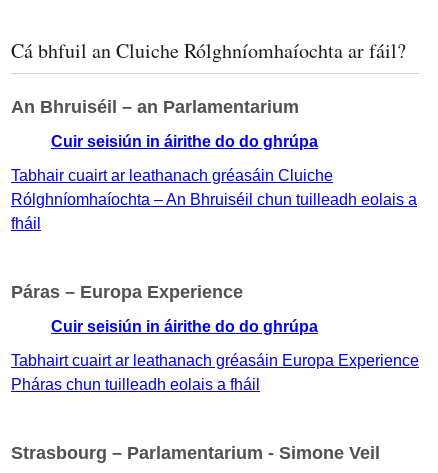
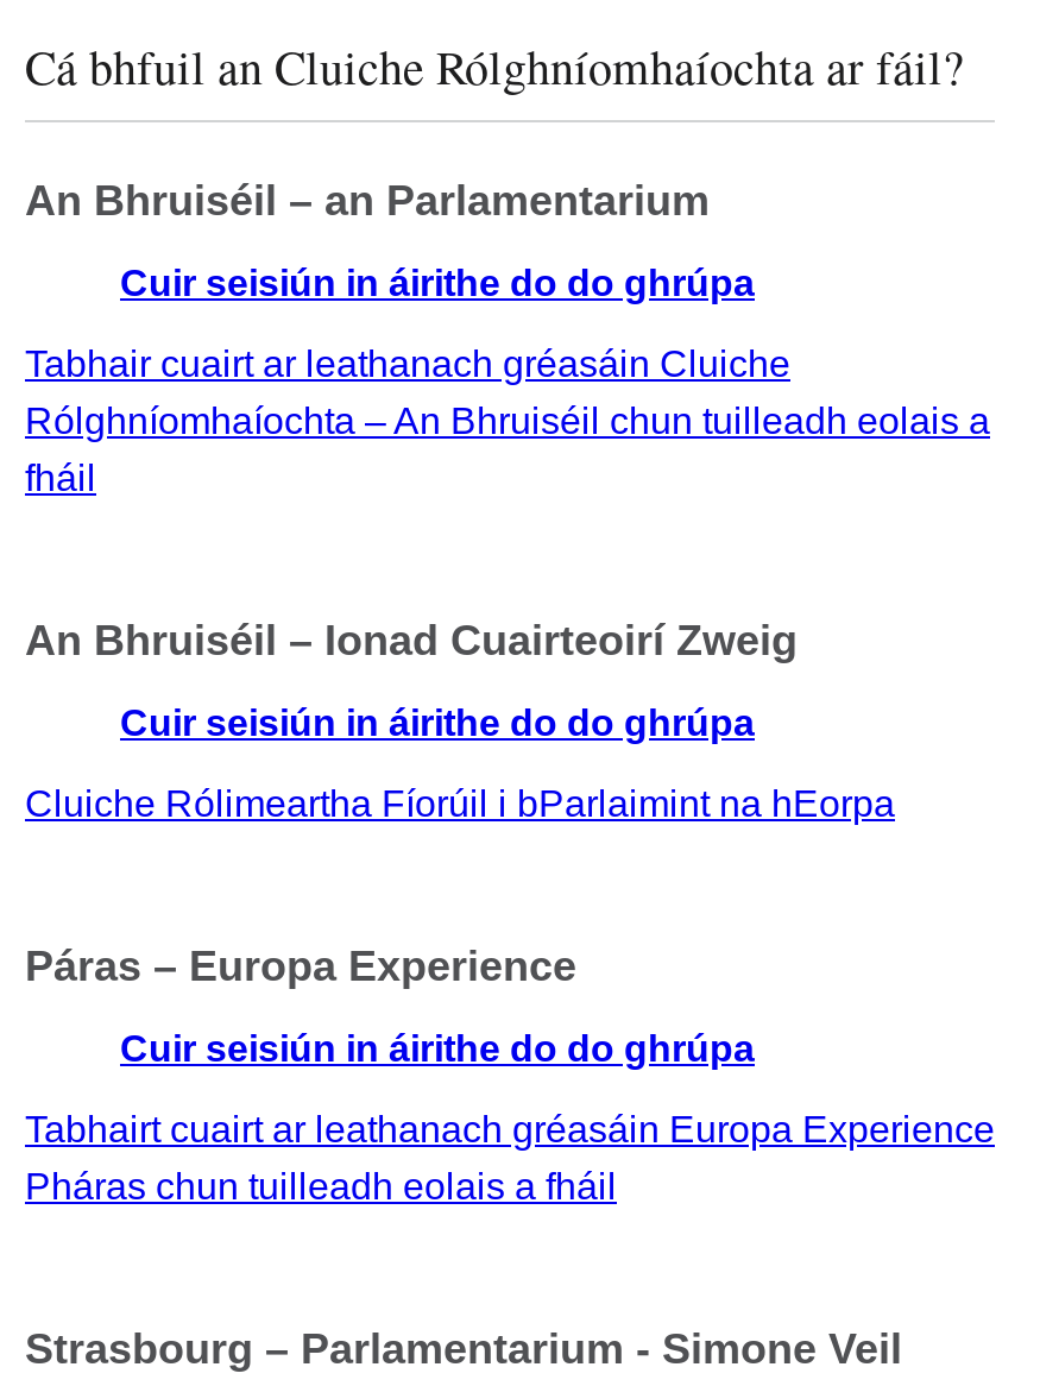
none -> [25,618,895,825] An Bhruiséil – Ionad Cuairteoirí Zweig | Cuir seisiún in áirithe do do ghrúpa | Cluiche Rólimeartha Fíorúil i bParlaimint na hEorpa

